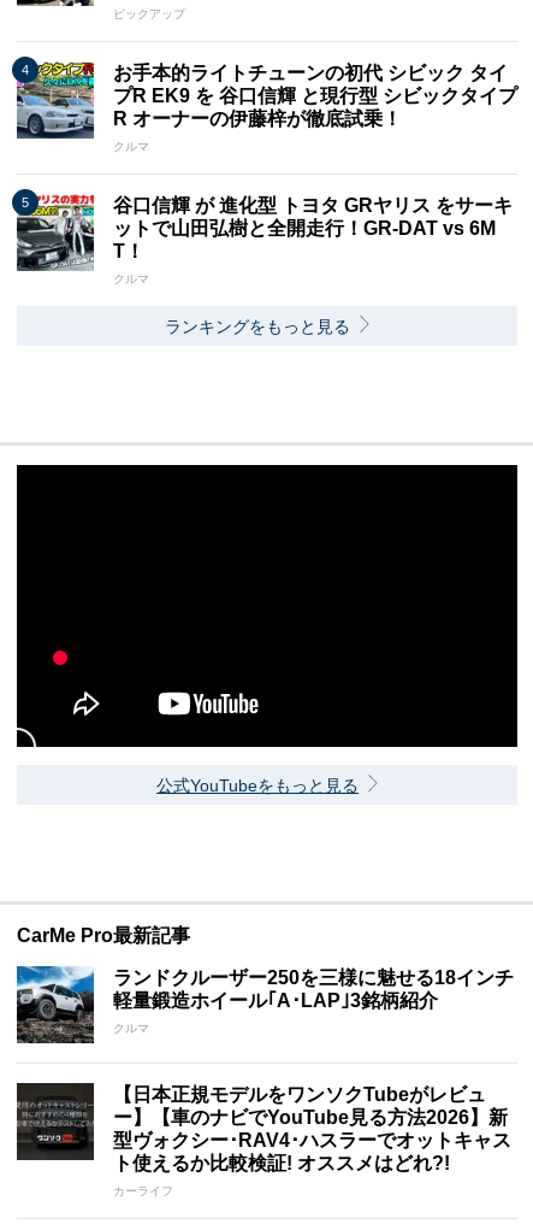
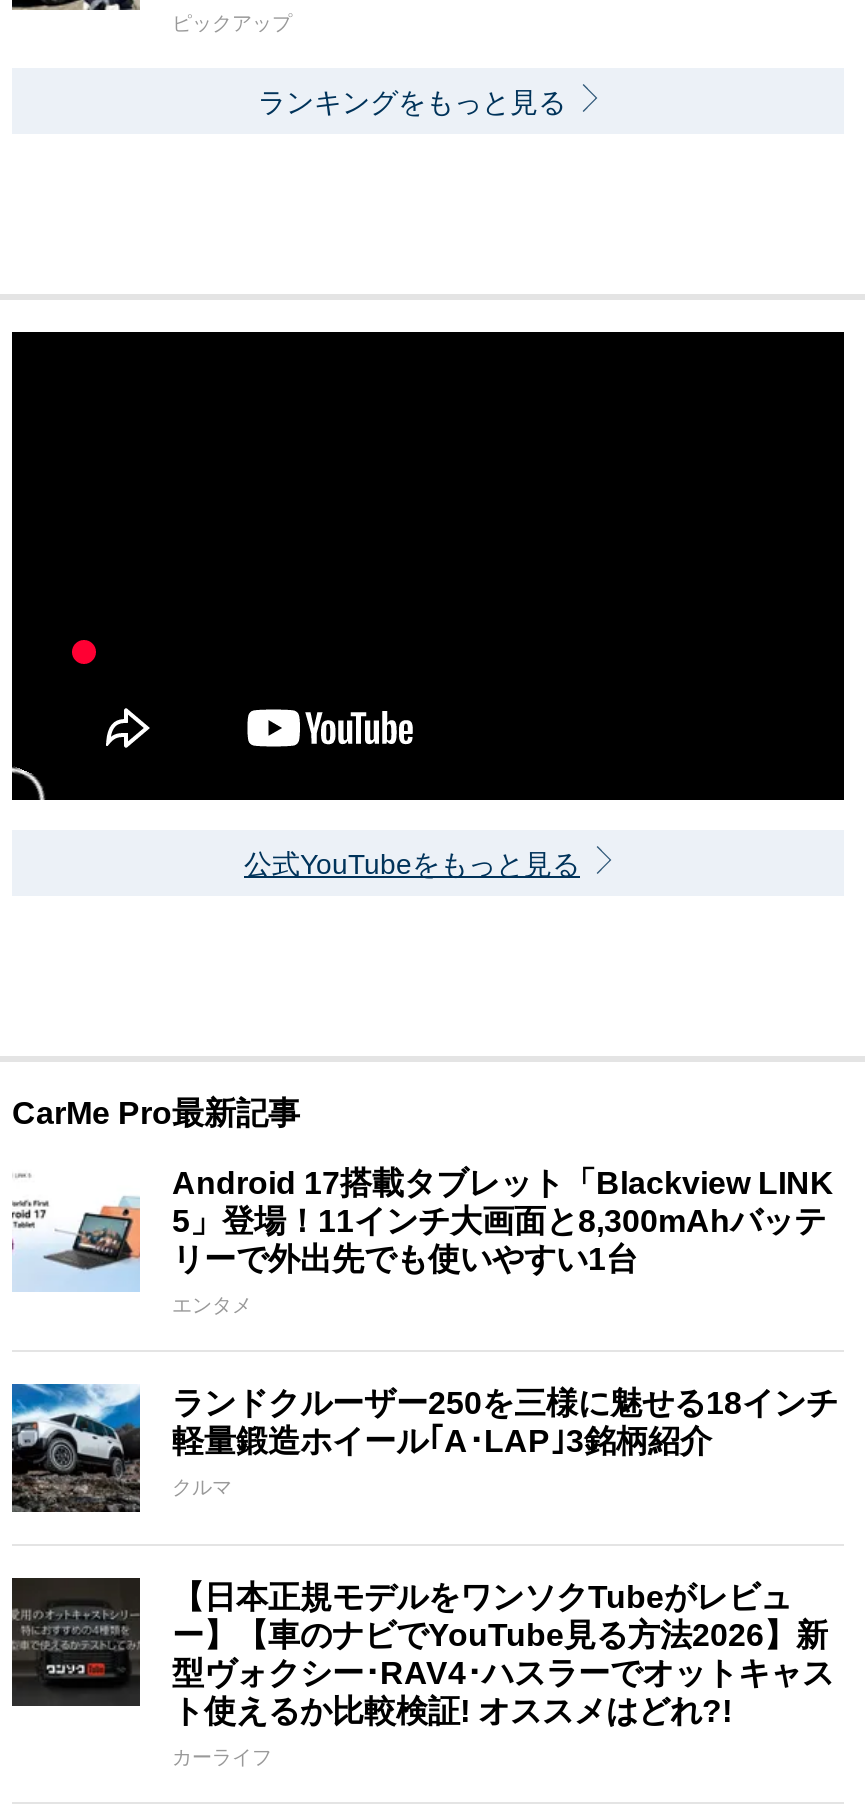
[11,55,517,286] [image] | お手本的ライトチューンの初代 シビック タイ | プR EK9 を 谷口信輝 と現行型 シビックタイプ | R オーナーの伊藤梓が徹底試乗！ | クルマ | 谷口信輝 が 進化型 トヨタ GRヤリス をサーキ | ットで山田弘樹と全開走行！GR-DAT vs 6M | T！ | クルマ -> none
[11,188,95,271] [image] -> none
moved [17,317,359,946] -> [12,86,580,1130]: ランキングをもっと見る | 公式YouTubeをもっと見る | CarMe Pro最新記事
none -> [12,1166,834,1316] [image] | Android 17搭載タブレット「Blackview LINK | 5」登場！11インチ大画面と8,300mAhバッテ | リーで外出先でも使いやすい1台 | エンタメ

